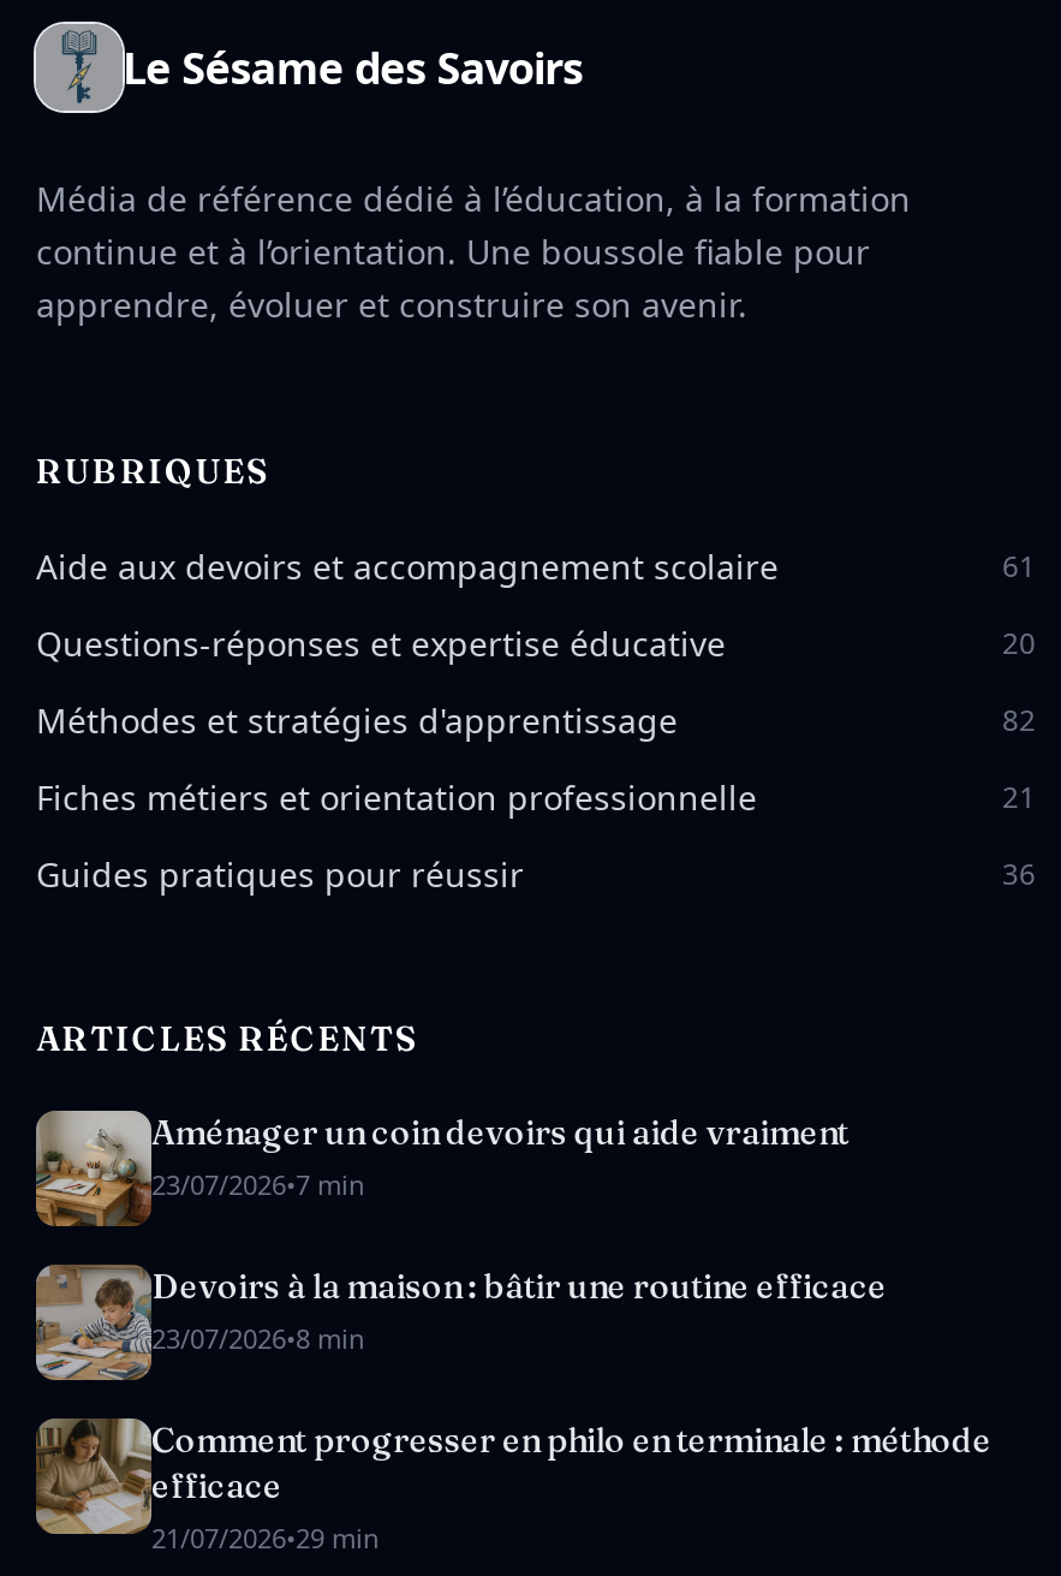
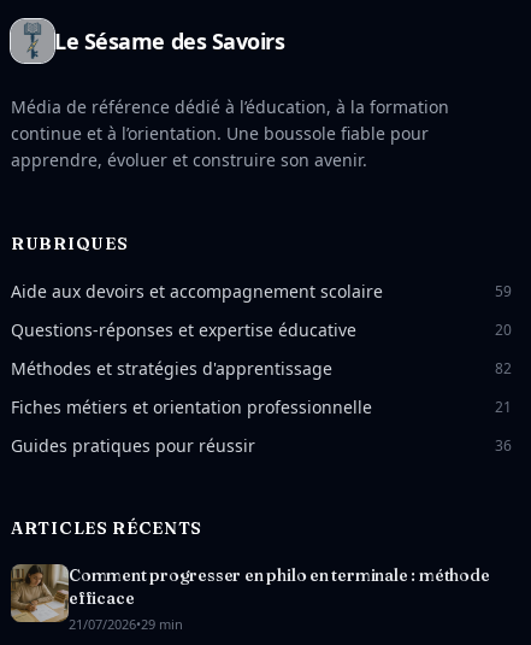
[1002,546,1036,587] 61 -> [495,281,512,301] 59
[34,1108,887,1356] [image] | Aménager un coin devoirs qui aide vraiment | 23/07/2026•7 min | Devoirs à la maison : bâtir une routine efficace | 23/07/2026•8 min -> none
[34,1262,147,1382] [image] -> none

